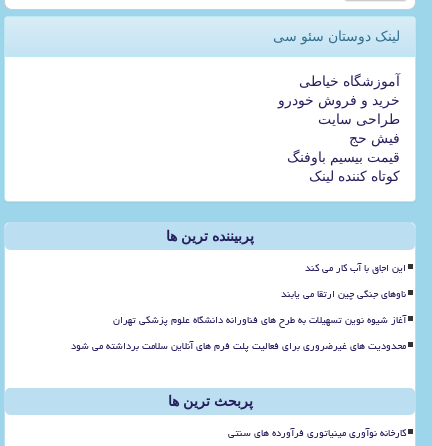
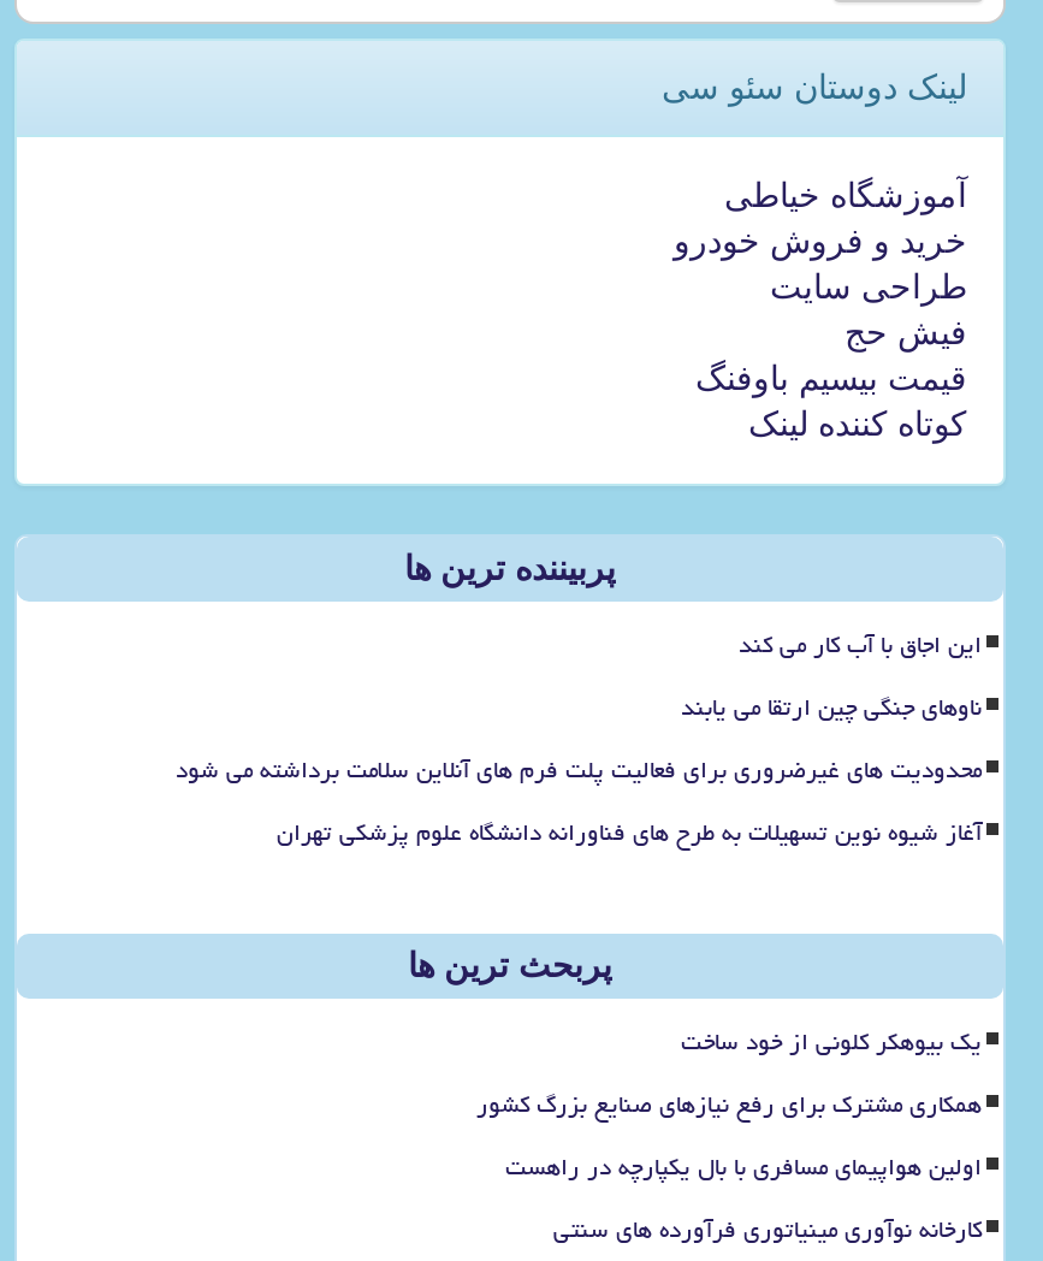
moved [71,336,406,356] -> [176,746,982,794]: محدودیت های غیرضروری برای فعالیت پلت فرم های آنلاین سلامت برداشته می شود
none -> [476,1018,982,1191] یک بیوهکر کلونی از خود ساخت | همکاری مشترک برای رفع نیازهای صنایع بزرگ کشور | اولین هواپیمای مسافری با بال یکپارچه در راهست

